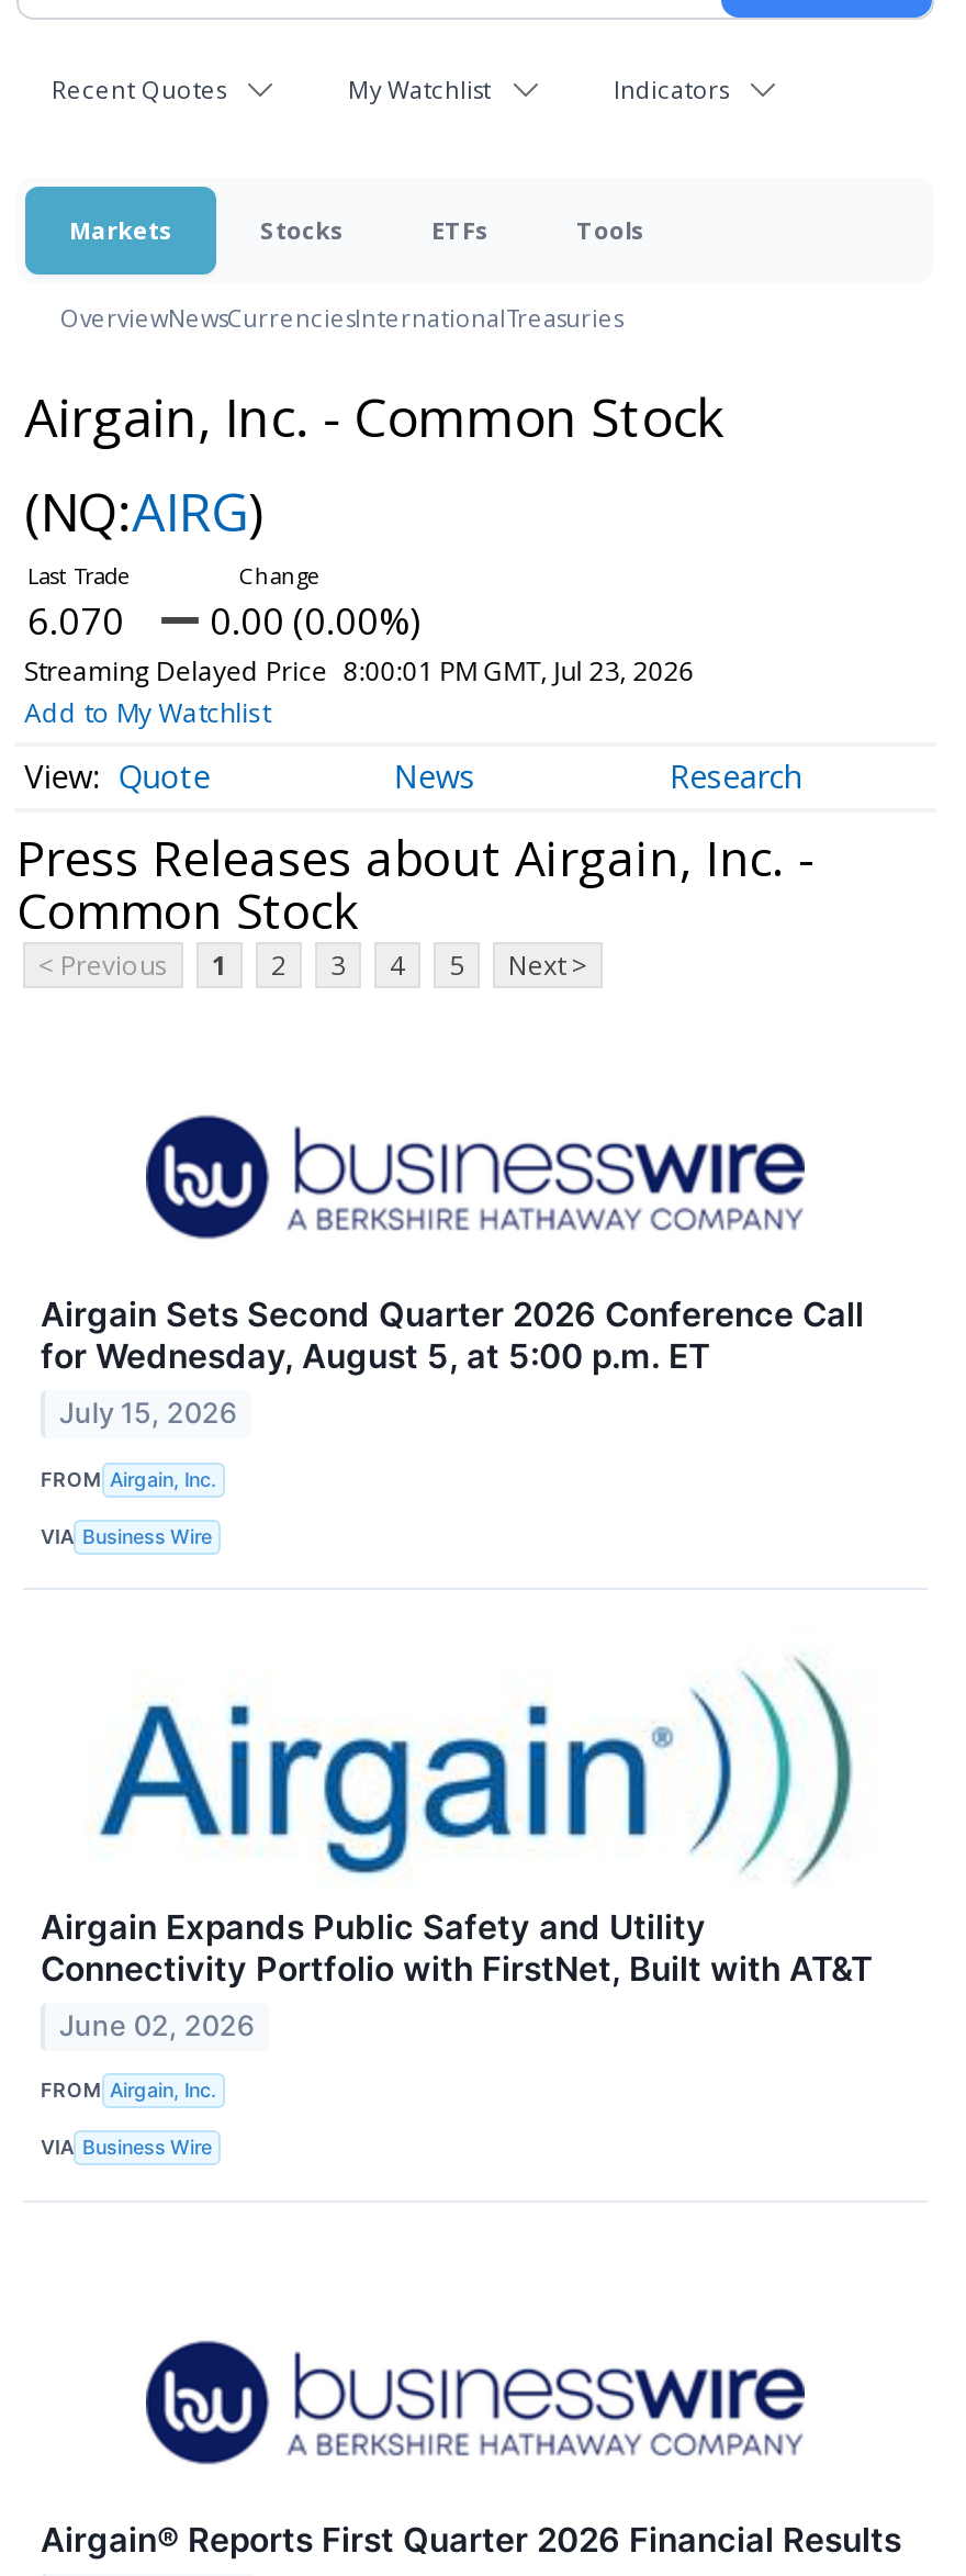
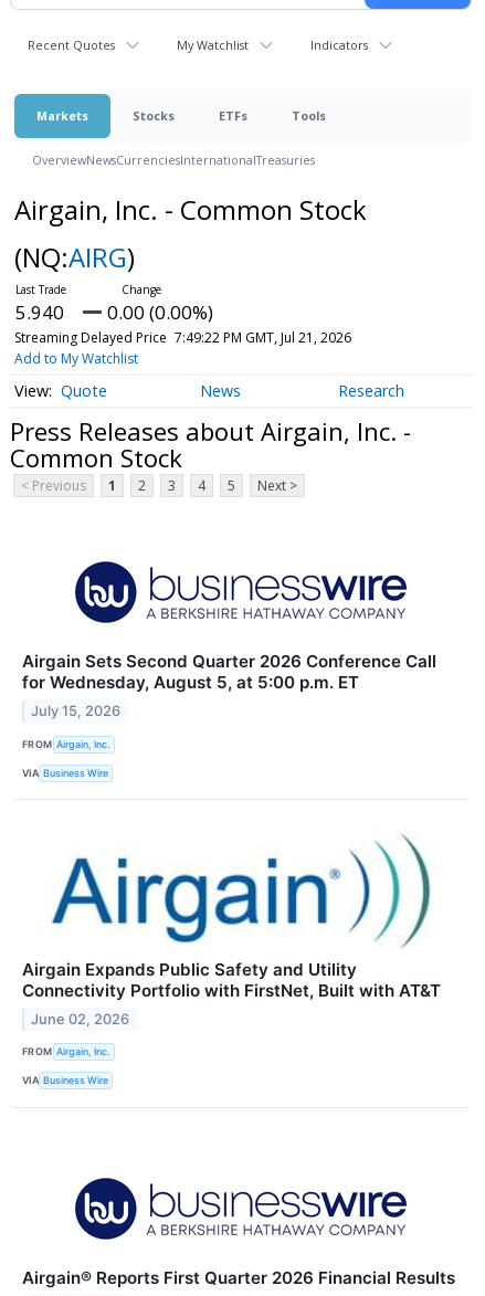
[27,595,420,646] 6.070 0.00 (0.00%) -> [15,299,213,325] 5.940 0.00 (0.00%)
[24,652,694,690] Streaming Delayed Price 8:00:01 PM GMT, Jul 23, 2026 -> [14,328,351,347] Streaming Delayed Price 7:49:22 PM GMT, Jul 21, 2026

